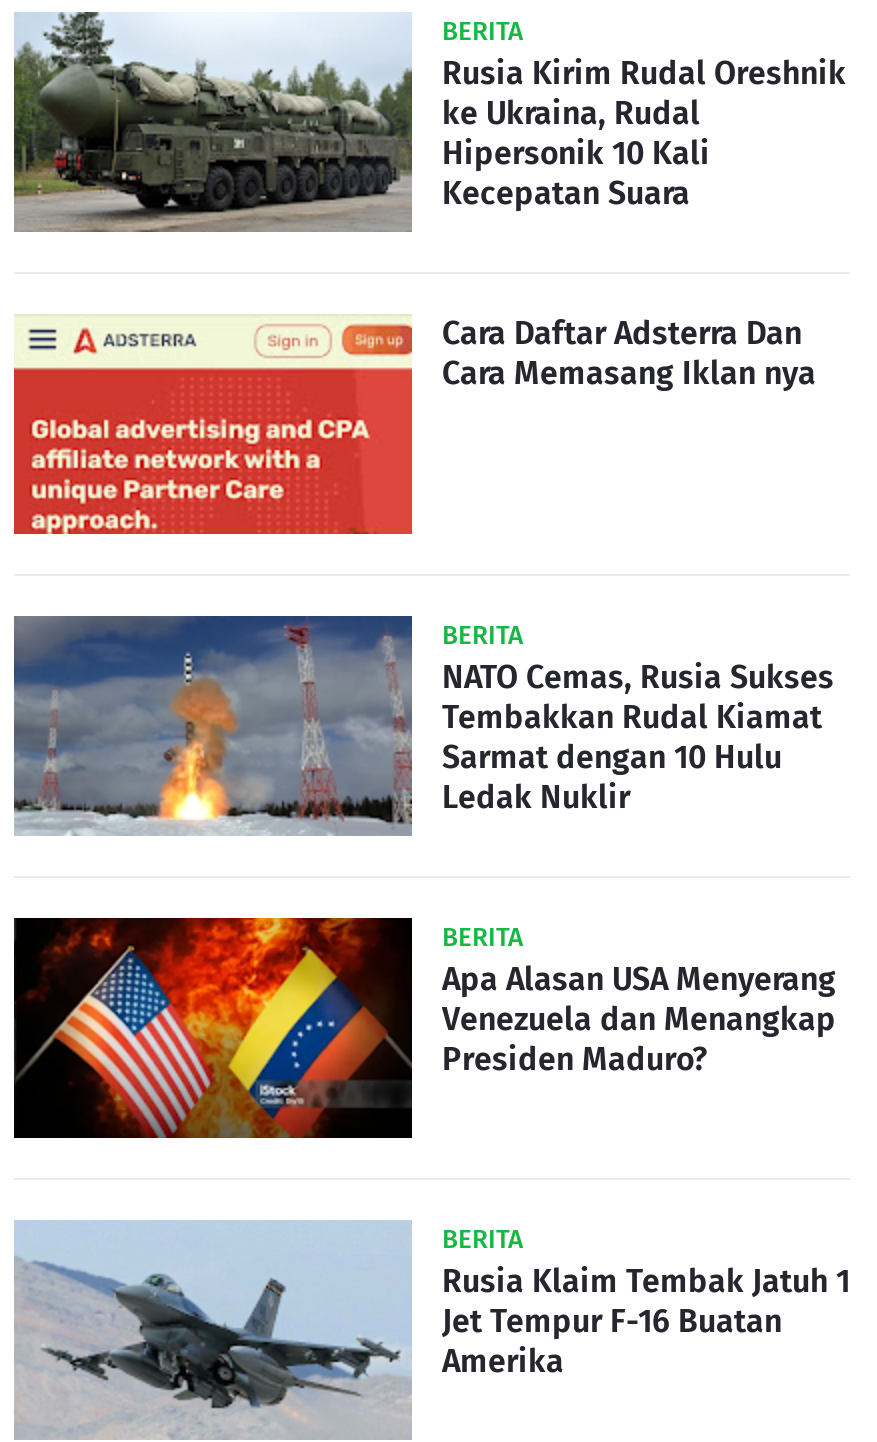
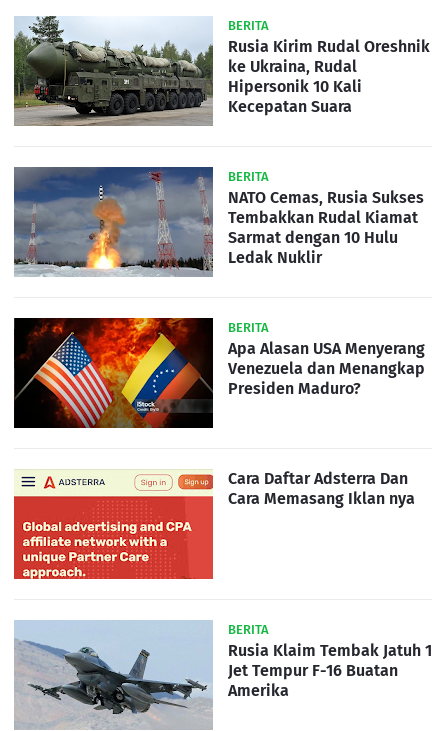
moved [12,313,816,536] -> [13,468,415,580]: [image] | Cara Daftar Adsterra Dan | Cara Memasang Iklan nya
moved [12,616,836,1077] -> [13,167,425,397]: [image] | BERITA | NATO Cemas, Rusia Sukses | ... | Venezuela dan Menangkap | Presiden Maduro?

